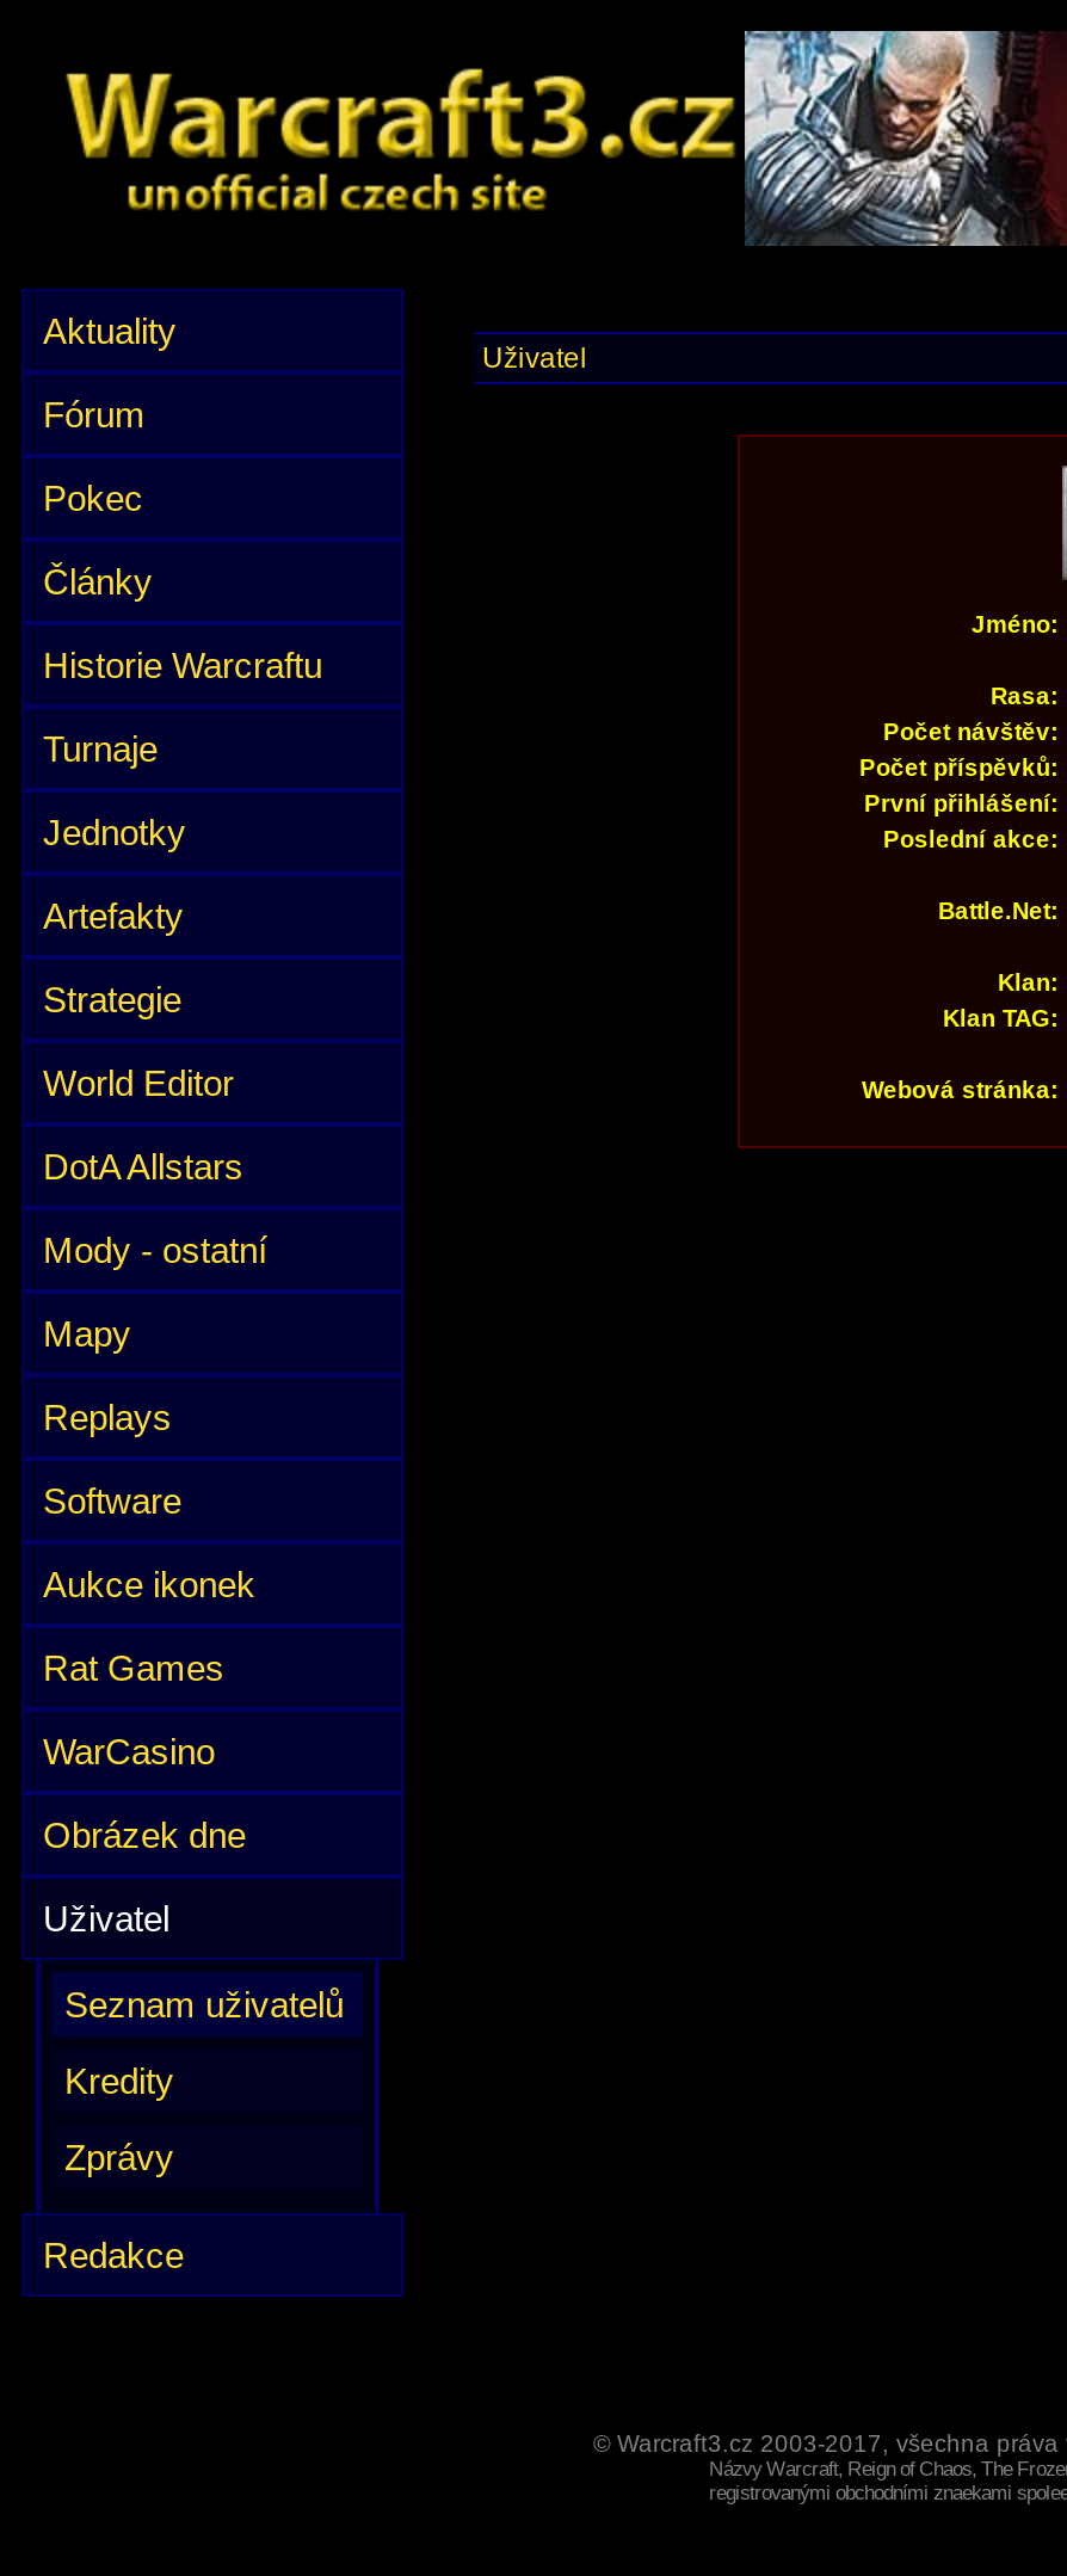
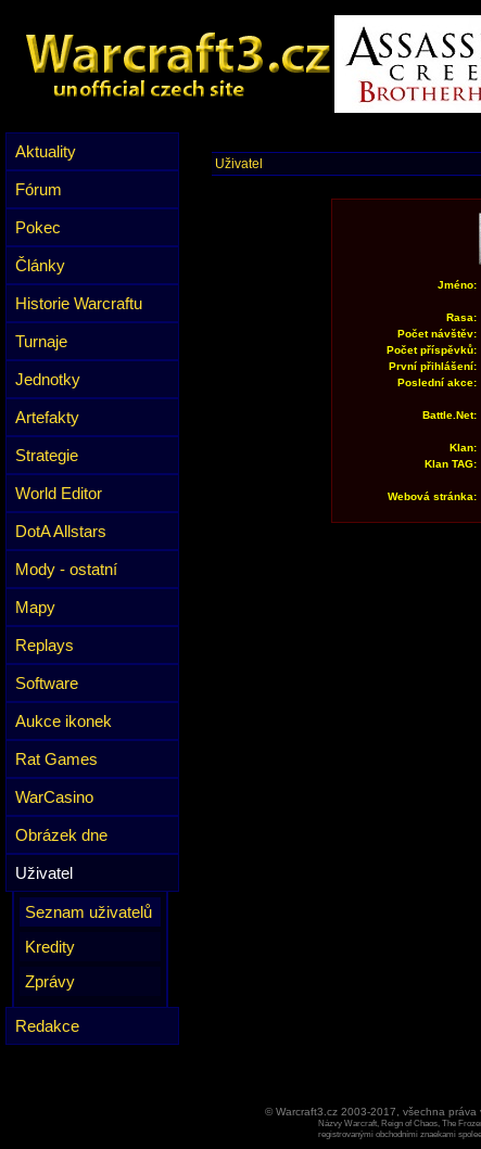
[742,29,1060,248] [image] -> [333,14,478,114] [image]

